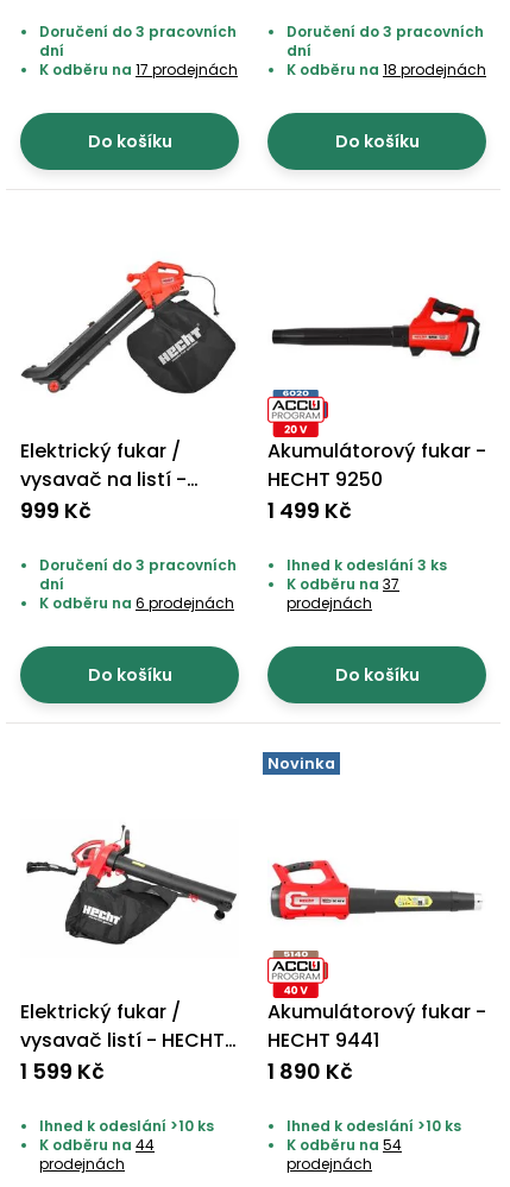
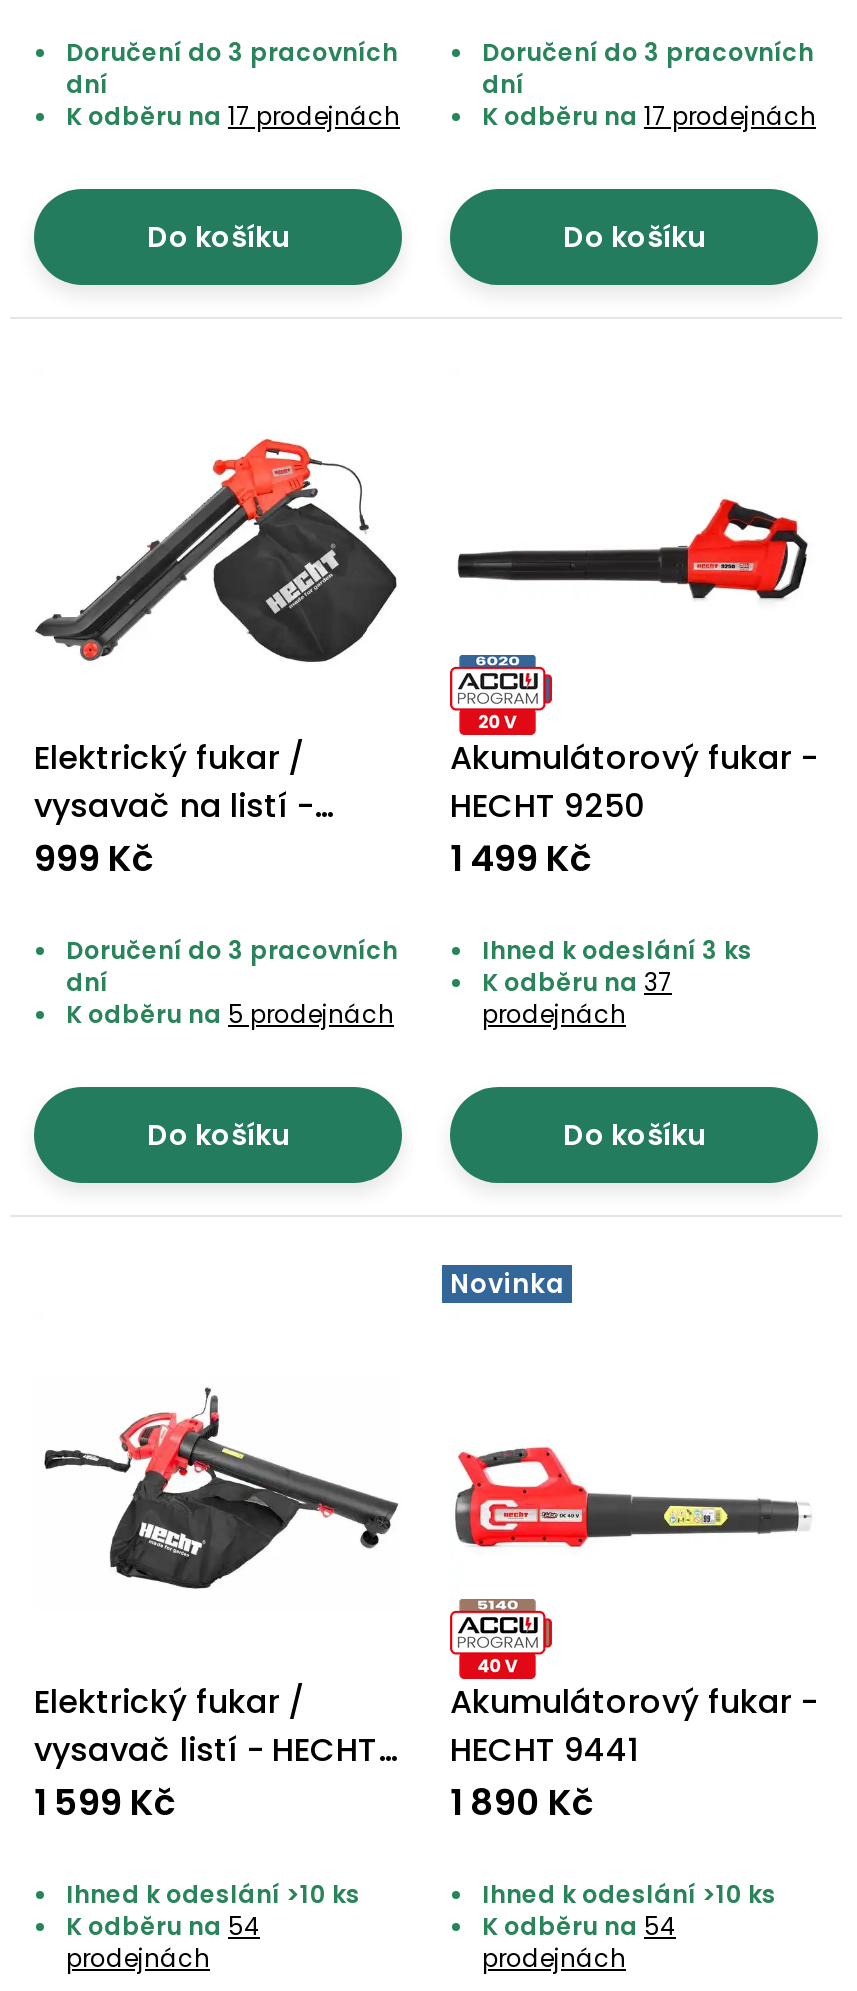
[287,60,486,80] K odběru na 18 prodejnách -> [482,99,816,133] K odběru na 17 prodejnách
[39,593,234,613] K odběru na 6 prodejnách -> [66,997,394,1031] K odběru na 5 prodejnách
[39,1135,155,1155] K odběru na 44 -> [66,1909,260,1943] K odběru na 54

